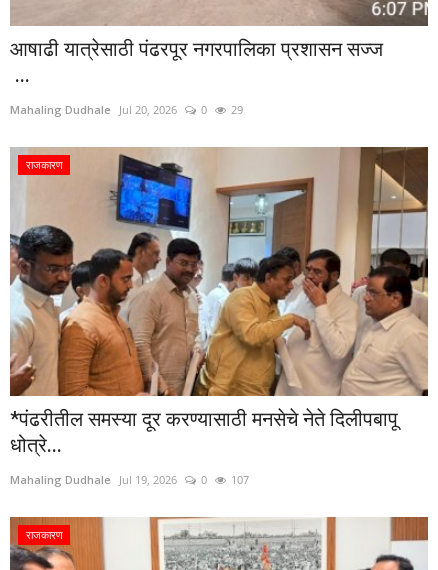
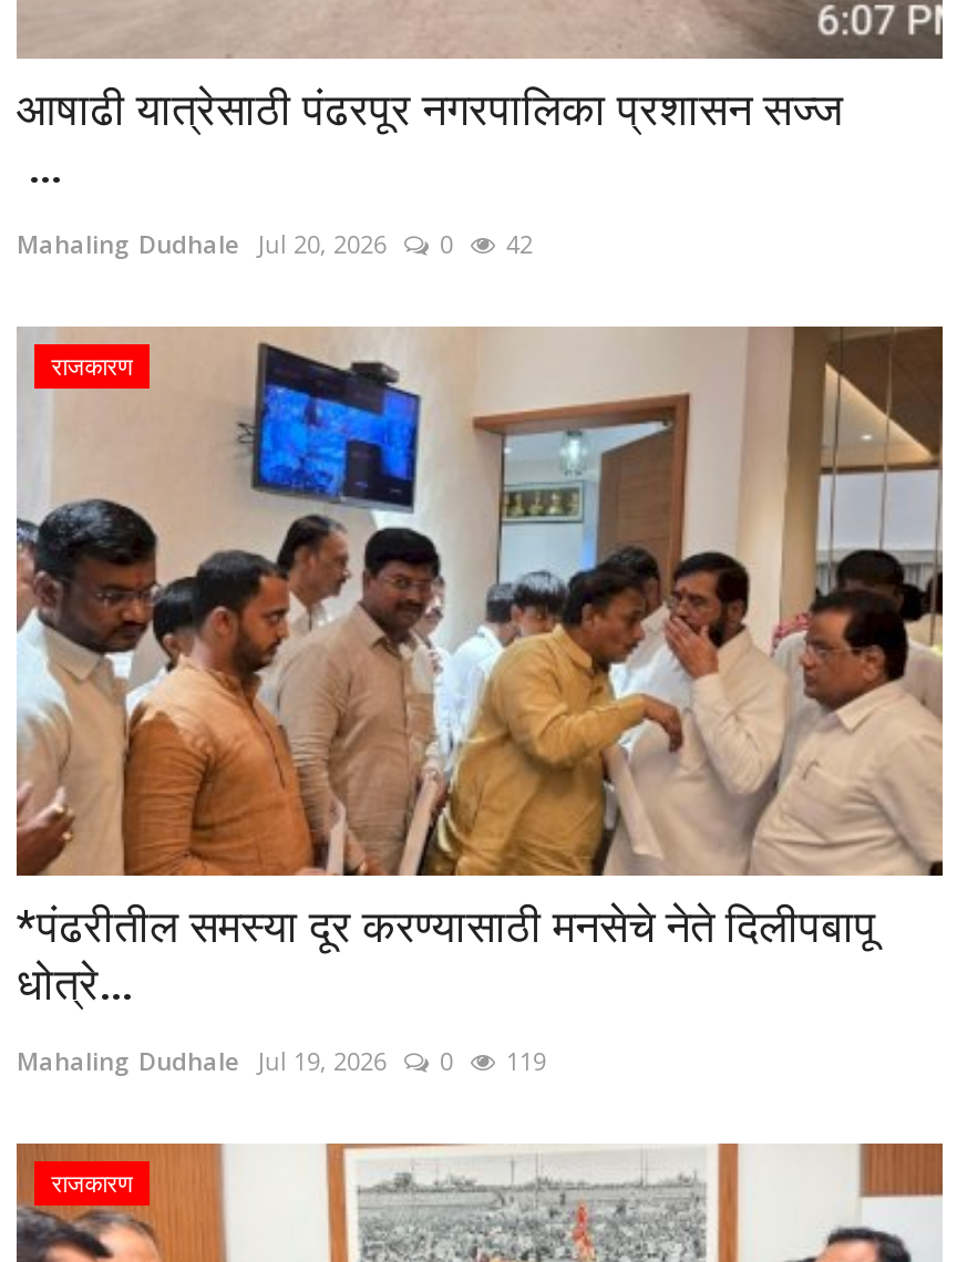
[10,102,243,117] Mahaling Dudhale Jul 20, 2026 0 29 -> [17,226,533,259] Mahaling Dudhale Jul 20, 2026 0 42
[10,472,249,487] Mahaling Dudhale Jul 19, 2026 0 107 -> [17,1045,546,1078] Mahaling Dudhale Jul 19, 2026 0 119

